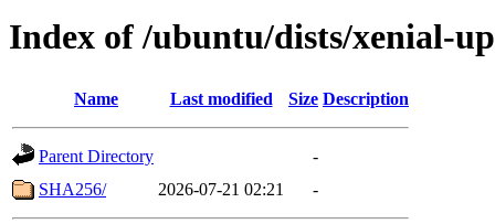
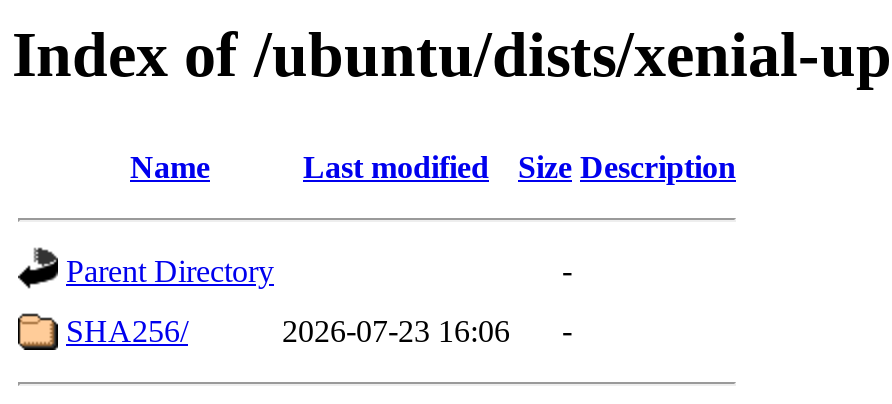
[158,180,284,199] 2026-07-21 02:21 -> [282,314,510,348] 2026-07-23 16:06

